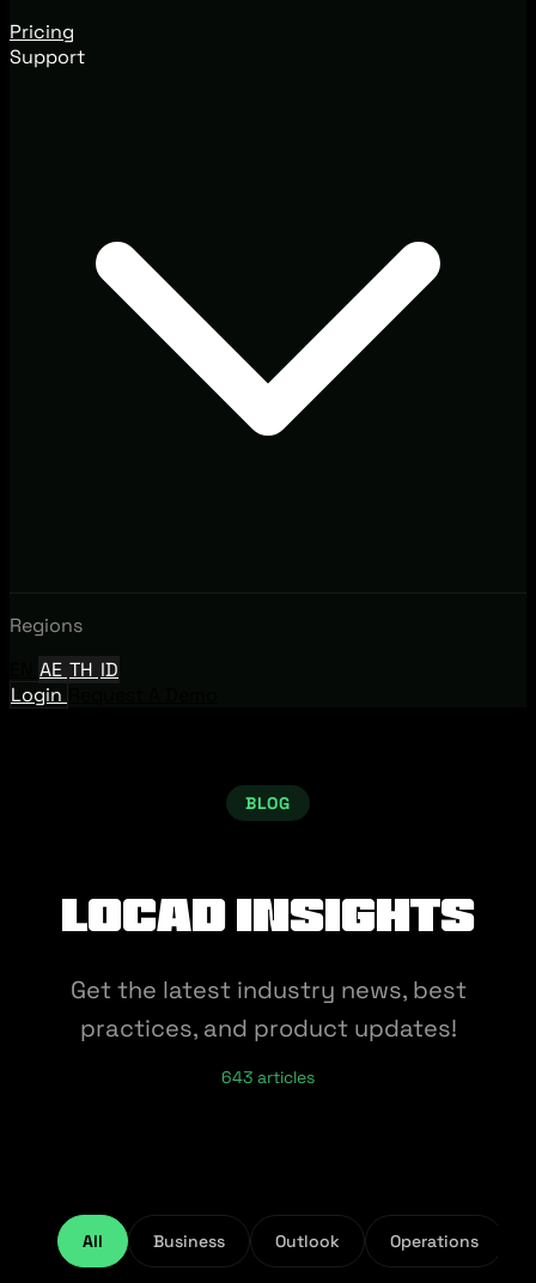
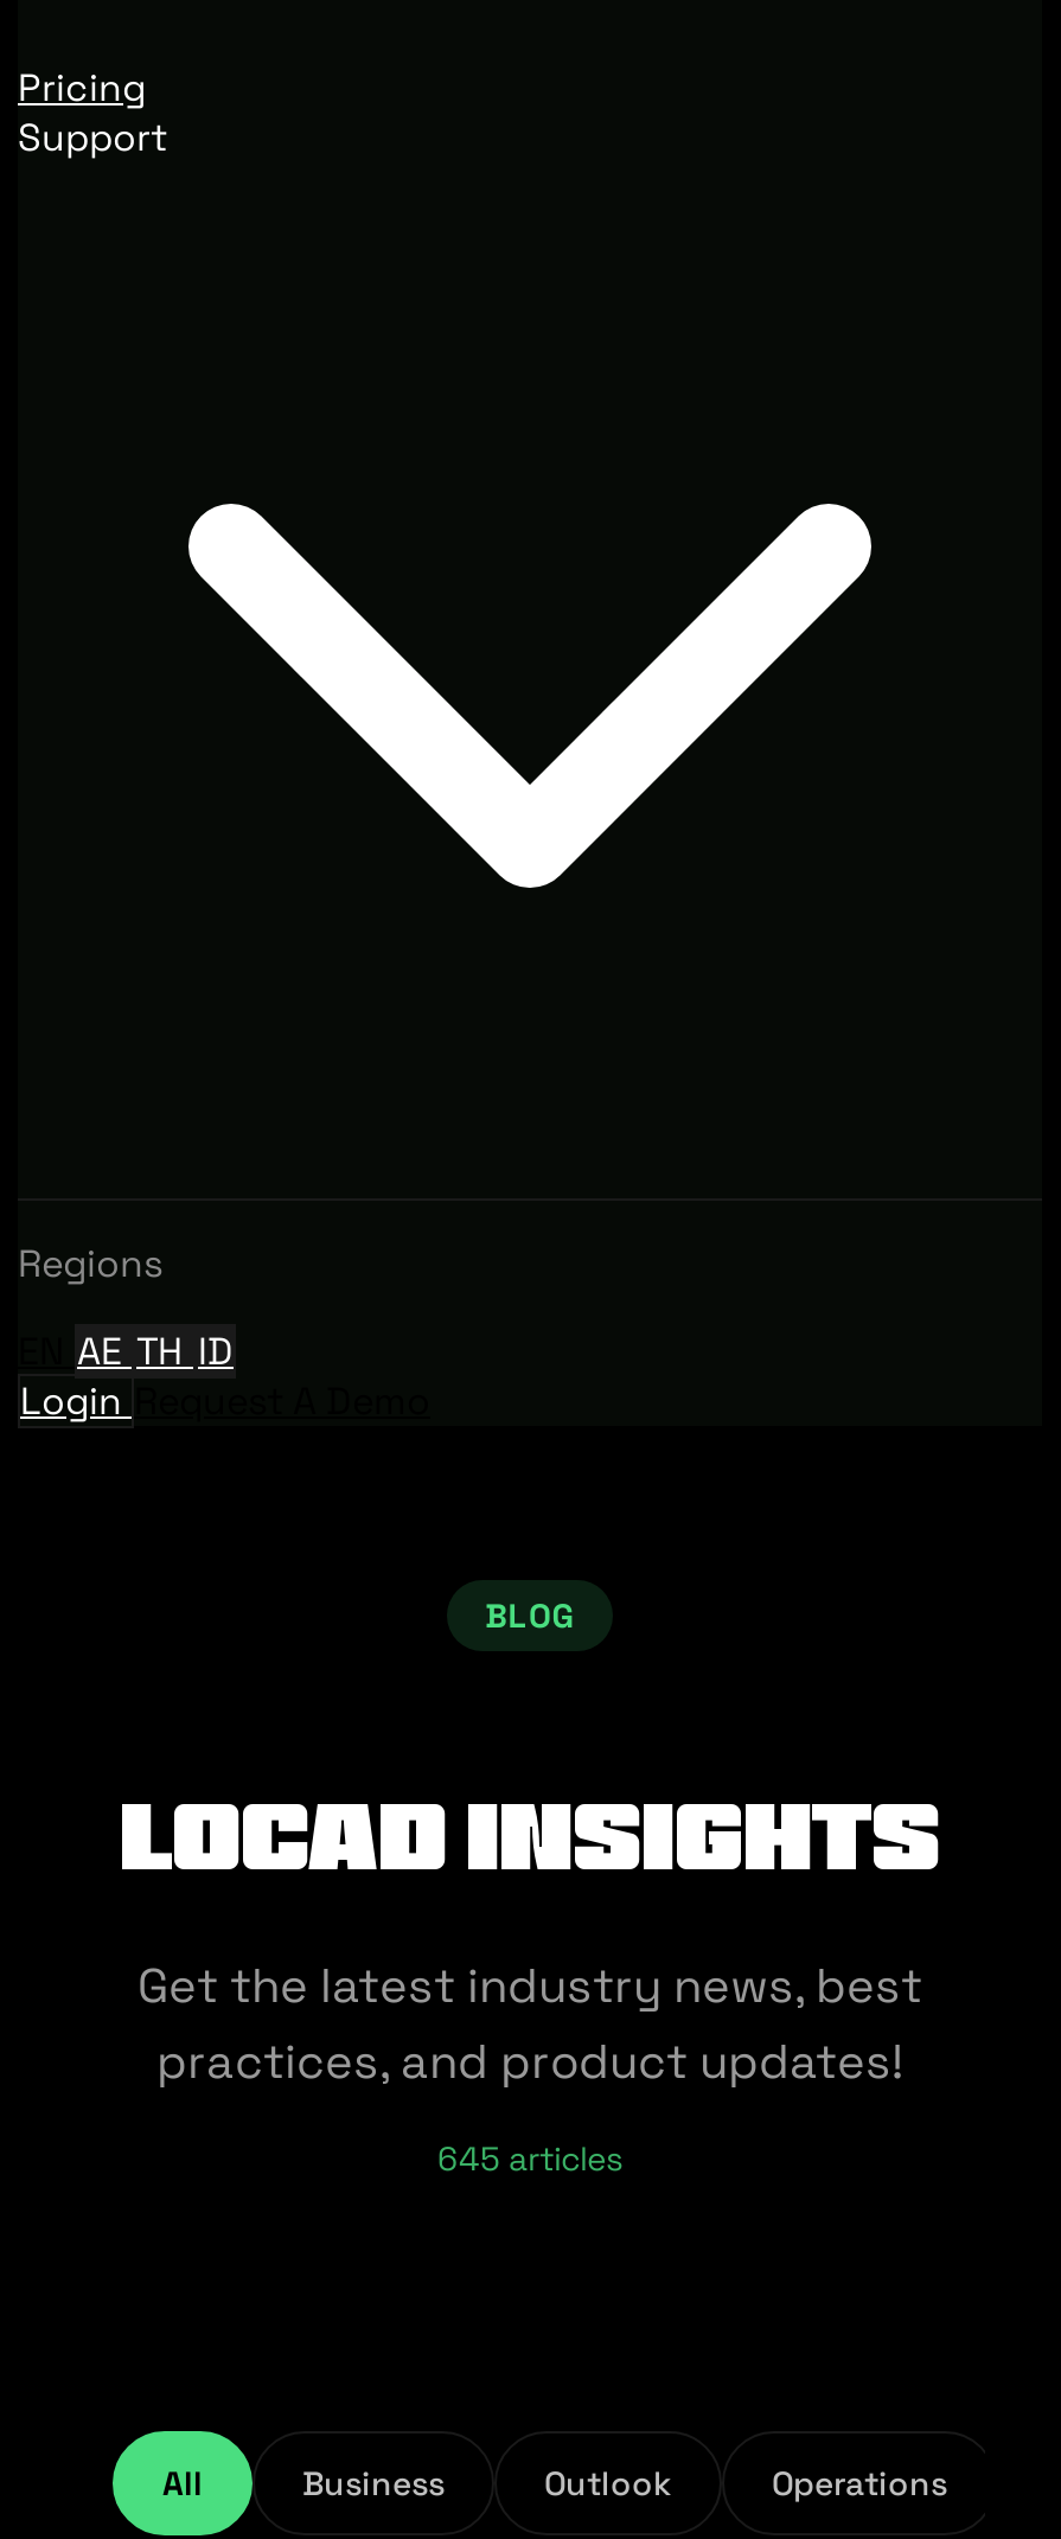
[221,1067,315,1088] 643 articles -> [437,2138,622,2180] 645 articles

